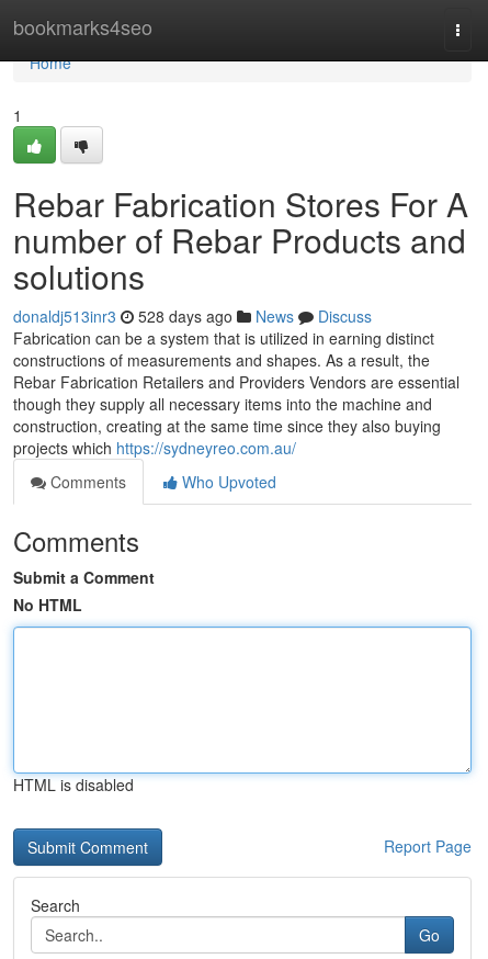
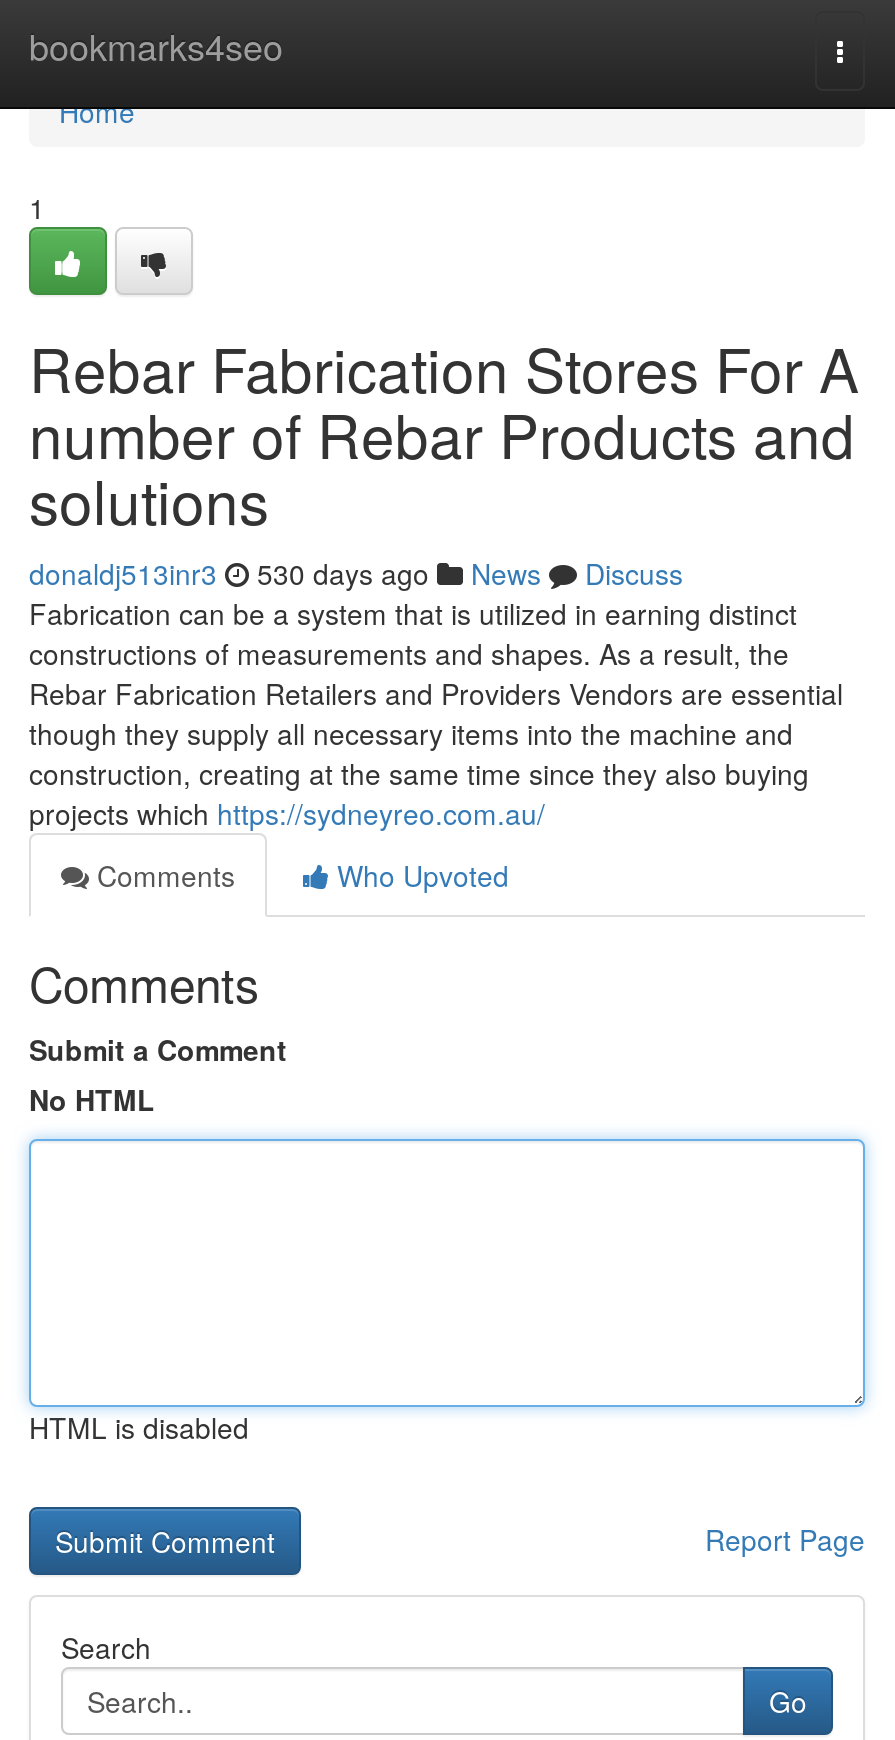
[13,305,372,327] donaldj513inr3 528 days ago News Discuss -> [29,553,683,593] donaldj513inr3 530 days ago News Discuss

